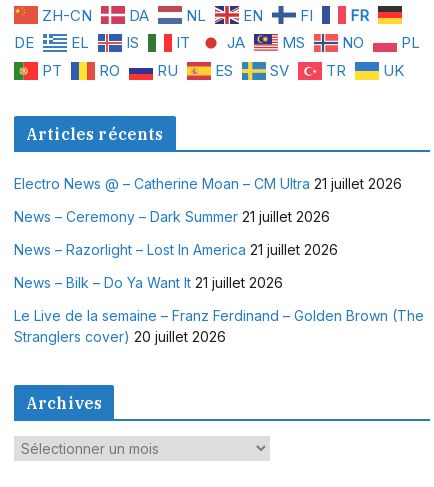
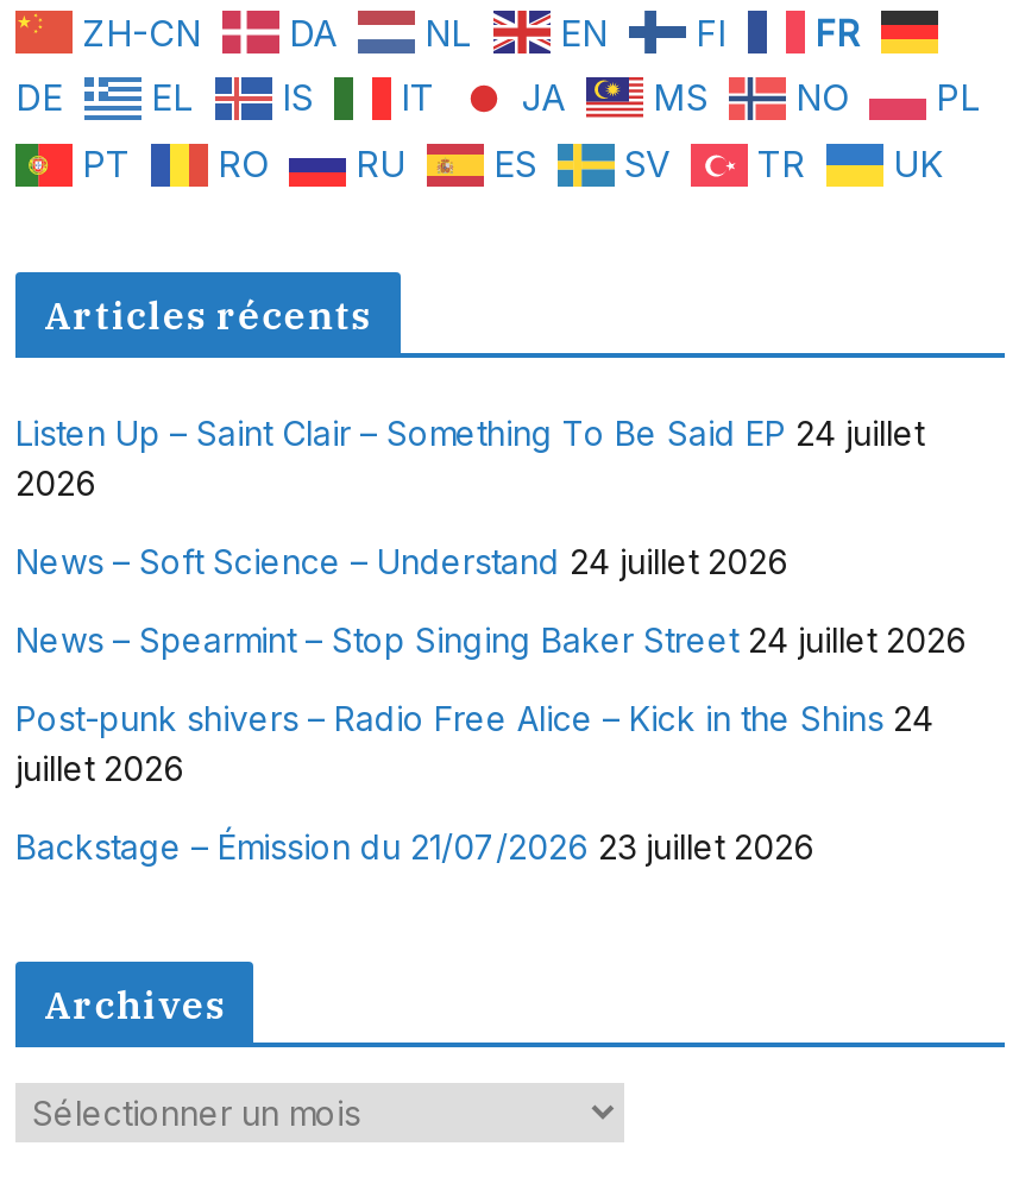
[14,175,402,192] Electro News @ – Catherine Moan – CM Ultra 21 juillet 2026 -> [15,413,924,503] Listen Up – Saint Clair – Something To Be Said EP 24 juillet | 2026
[14,208,330,225] News – Ceremony – Dark Summer 21 juillet 2026 -> [15,541,788,582] News – Soft Science – Understand 24 juillet 2026
[14,241,338,258] News – Razorlight – Lost In America 21 juillet 2026 -> [15,620,967,660] News – Spearmint – Stop Singing Baker Street 24 juillet 2026
[14,274,283,291] News – Bilk – Do Ya Want It 21 juillet 2026 -> [15,698,933,788] Post-punk shivers – Radio Free Alice – Kick in the Shins 24 | juillet 2026
[14,307,424,345] Le Live de la semaine – Franz Ferdinand – Golden Brown (The | Stranglers cover) 20 juillet 2026 -> [15,826,814,867] Backstage – Émission du 21/07/2026 23 juillet 2026

